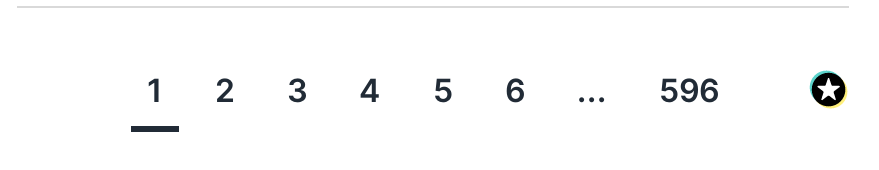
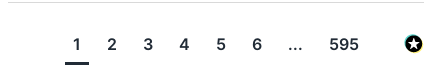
[659,70,719,110] 596 -> [329,34,359,54] 595

